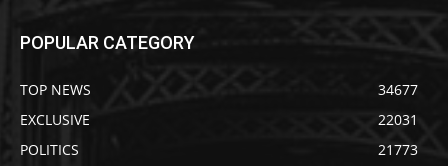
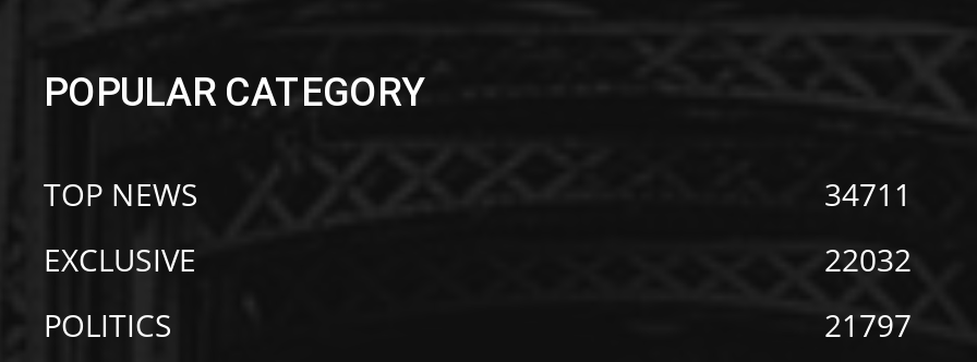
[378,80,418,99] 34677 -> [824,174,912,215] 34711
[378,110,418,129] 22031 -> [824,239,912,281] 22032
[378,140,418,159] 21773 -> [824,305,912,346] 21797

